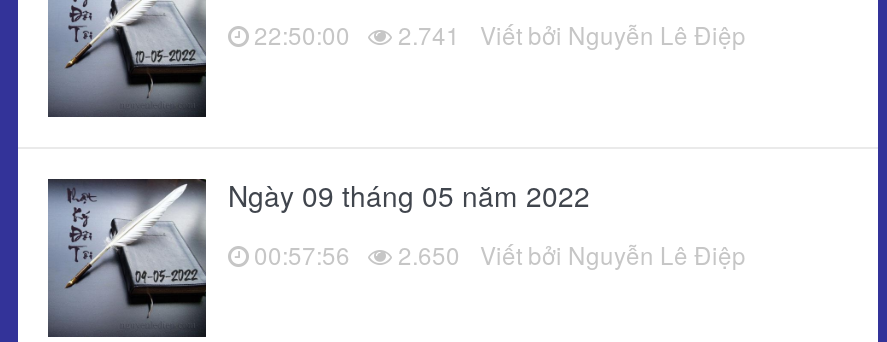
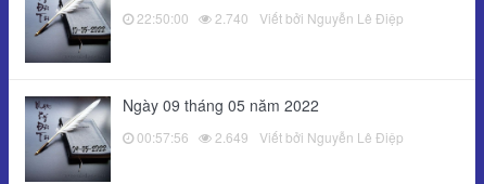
[392,16,746,50] 2.741 Viết bởi Nguyễn Lê Điệp -> [212,9,404,27] 2.740 Viết bởi Nguyễn Lê Điệp
[392,236,746,270] 2.650 Viết bởi Nguyễn Lê Điệp -> [212,128,404,146] 2.649 Viết bởi Nguyễn Lê Điệp

